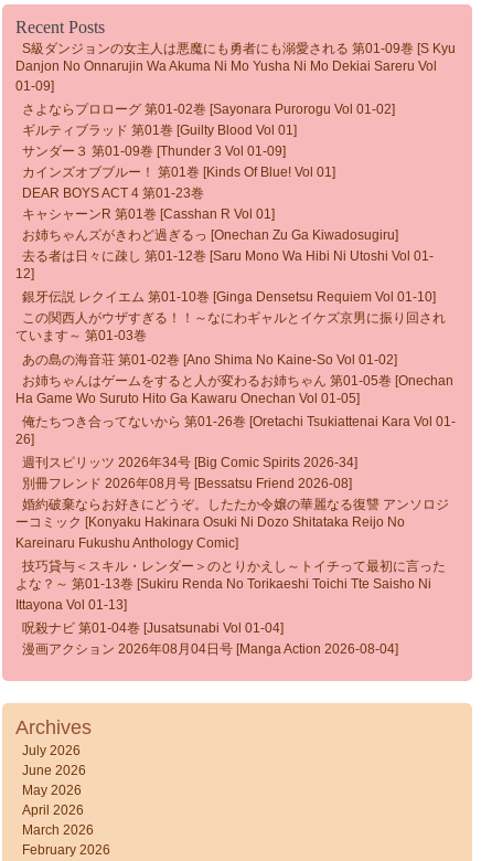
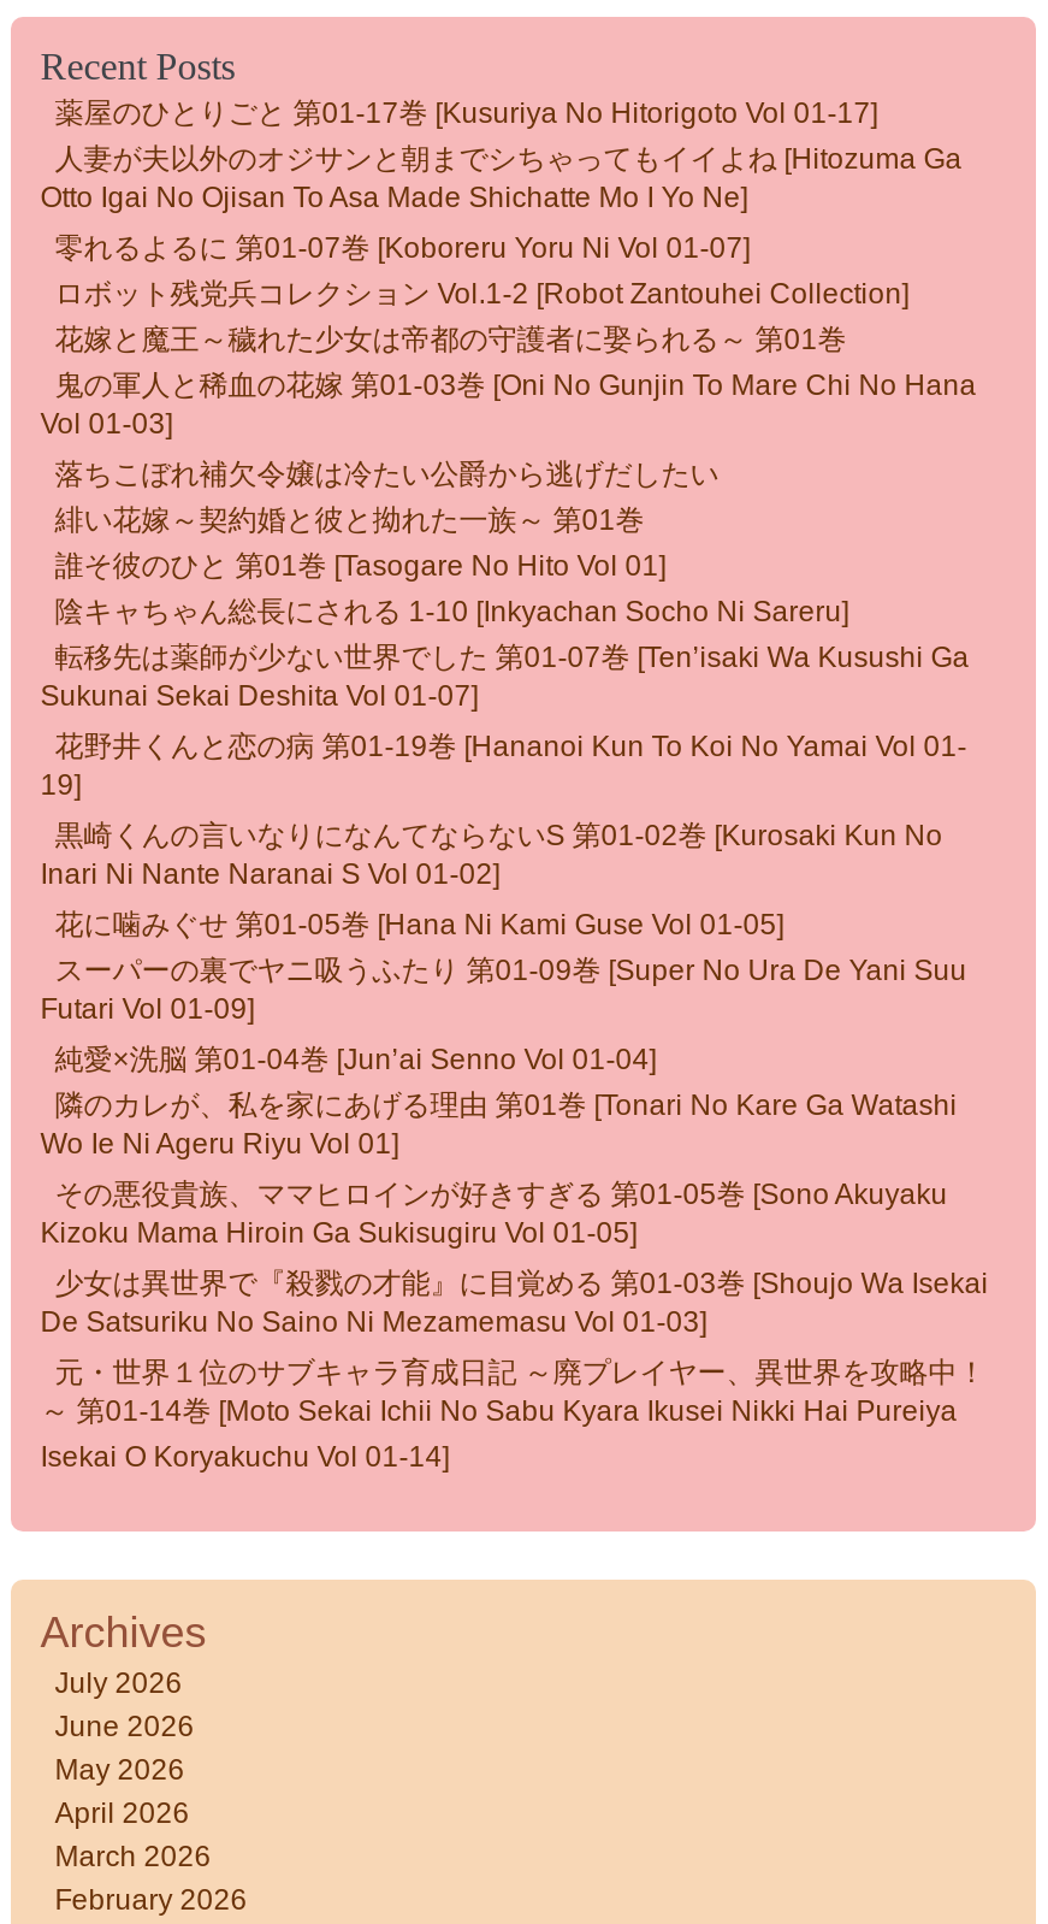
[16,41,456,657] S級ダンジョンの女主人は悪魔にも勇者にも溺愛される 第01-09巻 [S Kyu | Danjon No Onnarujin Wa Akuma Ni Mo Yusha Ni Mo Dekiai Sareru Vol | 01-09] | さよならプロローグ 第01-02巻 [Sayonara Purorogu Vol 01-02] | ギルティブラッド 第01巻 [Guilty Blood Vol 01] | サンダー３ 第01-09巻 [Thunder 3 Vol 01-09] | カインズオブブルー！ 第01巻 [Kinds Of Blue! Vol 01] | DEAR BOYS ACT 4 第01-23巻 | キャシャーンR 第01巻 [Casshan R Vol 01] | お姉ちゃんズがきわど過ぎるっ [Onechan Zu Ga Kiwadosugiru] | 去る者は日々に疎し 第01-12巻 [Saru Mono Wa Hibi Ni Utoshi Vol 01- | 12] | 銀牙伝説 レクイエム 第01-10巻 [Ginga Densetsu Requiem Vol 01-10] | この関西人がウザすぎる！！～なにわギャルとイケズ京男に振り回され | ています～ 第01-03巻 | あの島の海音荘 第01-02巻 [Ano Shima No Kaine-So Vol 01-02] | お姉ちゃんはゲームをすると人が変わるお姉ちゃん 第01-05巻 [Onechan | Ha Game Wo Suruto Hito Ga Kawaru Onechan Vol 01-05] | 俺たちつき合ってないから 第01-26巻 [Oretachi Tsukiattenai Kara Vol 01- | 26] | 週刊スピリッツ 2026年34号 [Big Comic Spirits 2026-34] | 別冊フレンド 2026年08月号 [Bessatsu Friend 2026-08] | 婚約破棄ならお好きにどうぞ。したたか令嬢の華麗なる復讐 アンソロジ | ーコミック [Konyaku Hakinara Osuki Ni Dozo Shitataka Reijo No | Kareinaru Fukushu Anthology Comic] | 技巧貸与＜スキル・レンダー＞のとりかえし～トイチって最初に言った | よな？～ 第01-13巻 [Sukiru Renda No Torikaeshi Toichi Tte Saisho Ni | Ittayona Vol 01-13] | 呪殺ナビ 第01-04巻 [Jusatsunabi Vol 01-04] | 漫画アクション 2026年08月04日号 [Manga Action 2026-08-04] -> [40,97,988,1481] 薬屋のひとりごと 第01-17巻 [Kusuriya No Hitorigoto Vol 01-17] | 人妻が夫以外のオジサンと朝までシちゃってもイイよね [Hitozuma Ga | Otto Igai No Ojisan To Asa Made Shichatte Mo I Yo Ne] | 零れるよるに 第01-07巻 [Koboreru Yoru Ni Vol 01-07] | ロボット残党兵コレクション Vol.1-2 [Robot Zantouhei Collection] | 花嫁と魔王～穢れた少女は帝都の守護者に娶られる～ 第01巻 | 鬼の軍人と稀血の花嫁 第01-03巻 [Oni No Gunjin To Mare Chi No Hana | Vol 01-03] | 落ちこぼれ補欠令嬢は冷たい公爵から逃げだしたい | 緋い花嫁～契約婚と彼と拗れた一族～ 第01巻 | 誰そ彼のひと 第01巻 [Tasogare No Hito Vol 01] | 陰キャちゃん総長にされる 1-10 [Inkyachan Socho Ni Sareru] | 転移先は薬師が少ない世界でした 第01-07巻 [Ten’isaki Wa Kusushi Ga | Sukunai Sekai Deshita Vol 01-07] | 花野井くんと恋の病 第01-19巻 [Hananoi Kun To Koi No Yamai Vol 01- | 19] | 黒崎くんの言いなりになんてならないS 第01-02巻 [Kurosaki Kun No | Inari Ni Nante Naranai S Vol 01-02] | 花に噛みぐせ 第01-05巻 [Hana Ni Kami Guse Vol 01-05] | スーパーの裏でヤニ吸うふたり 第01-09巻 [Super No Ura De Yani Suu | Futari Vol 01-09] | 純愛×洗脳 第01-04巻 [jun’ai Senno Vol 01-04] | 隣のカレが、私を家にあげる理由 第01巻 [Tonari No Kare Ga Watashi | Wo Ie Ni Ageru Riyu Vol 01] | その悪役貴族、ママヒロインが好きすぎる 第01-05巻 [Sono Akuyaku | Kizoku Mama Hiroin Ga Sukisugiru Vol 01-05] | 少女は異世界で『殺戮の才能』に目覚める 第01-03巻 [Shoujo Wa Isekai | De Satsuriku No Saino Ni Mezamemasu Vol 01-03] | 元・世界１位のサブキャラ育成日記 ～廃プレイヤー、異世界を攻略中！ | ～ 第01-14巻 [Moto Sekai Ichii No Sabu Kyara Ikusei Nikki Hai Pureiya | Isekai O Koryakuchu Vol 01-14]

